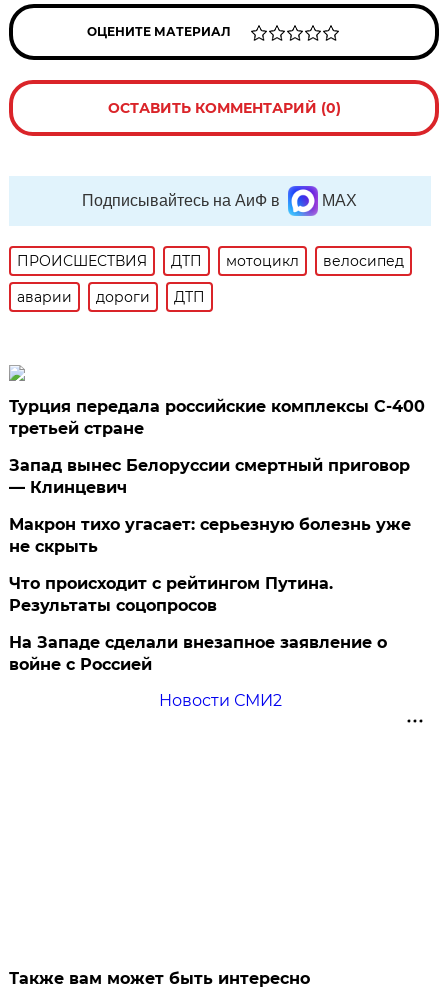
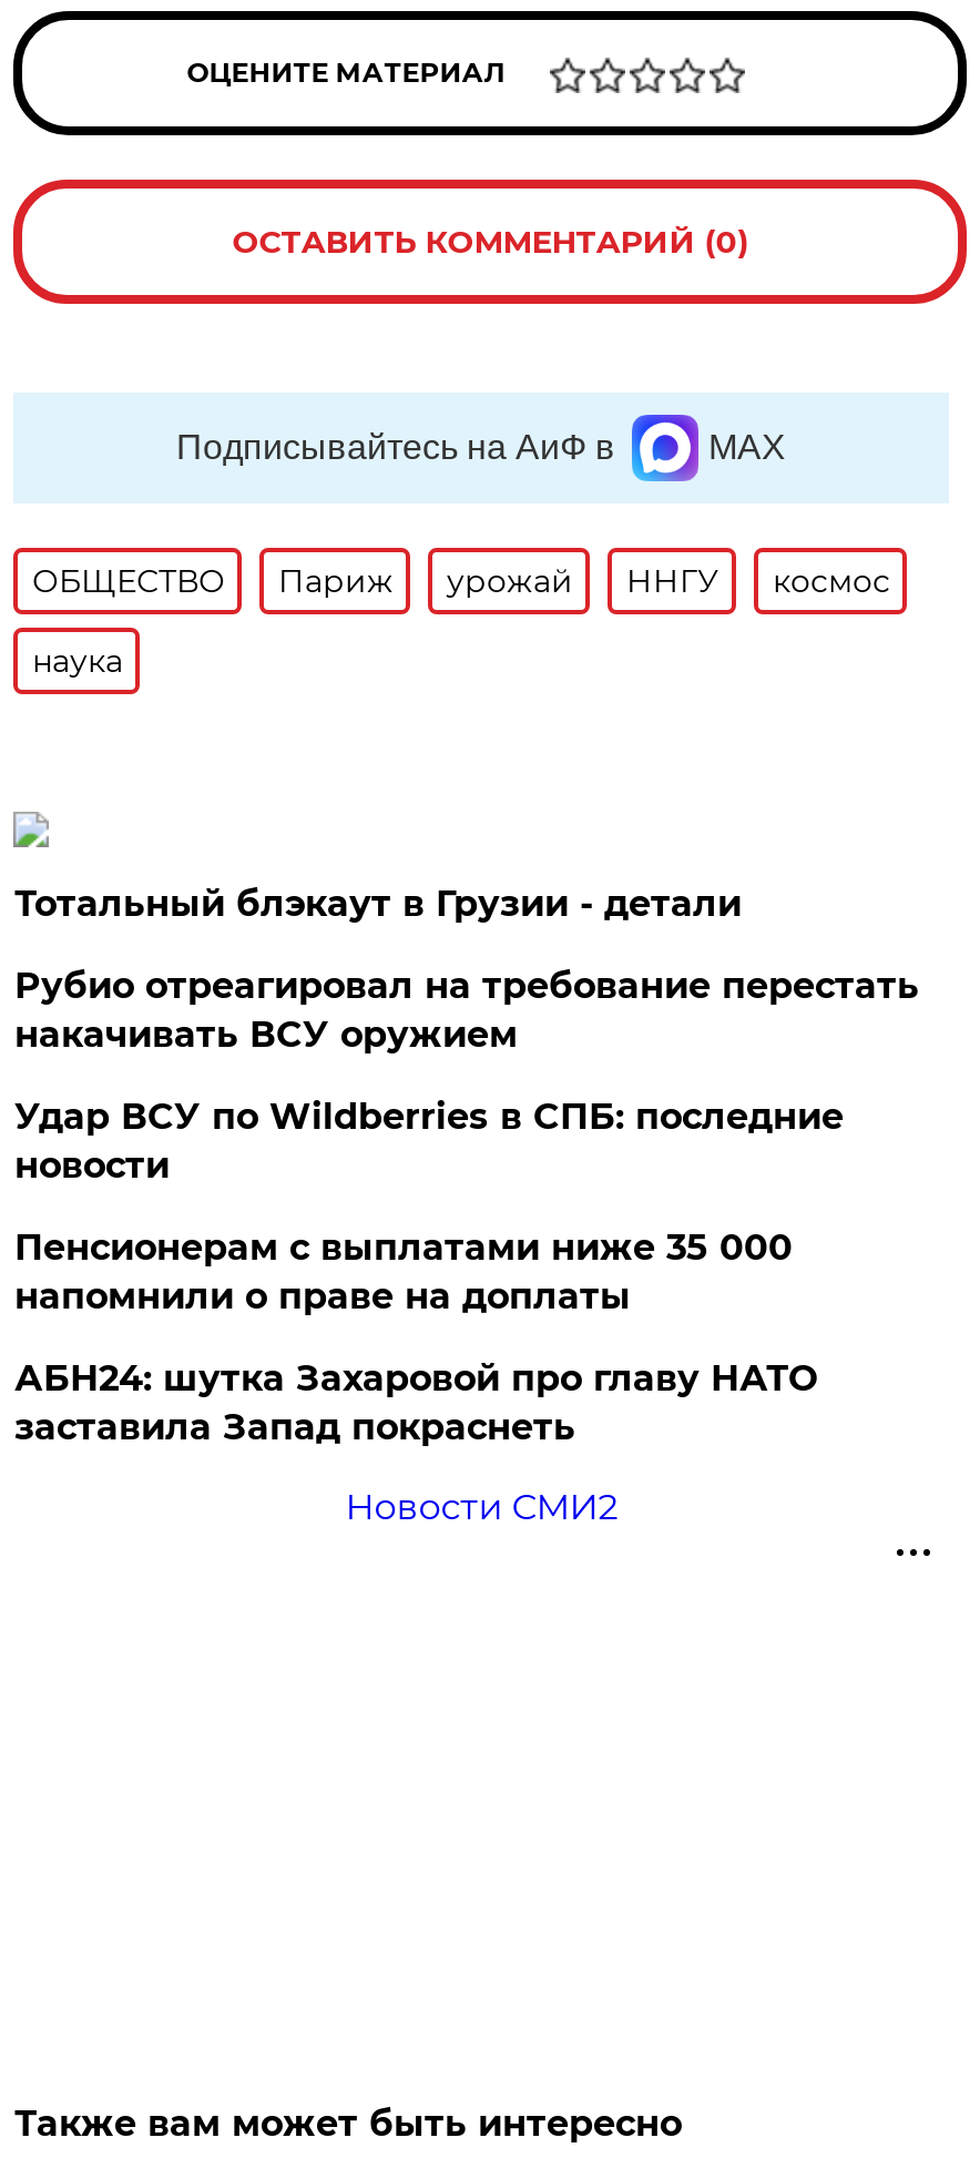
[17,252,404,270] ПРОИСШЕСТВИЯ | ДТП | мотоцикл | велосипед -> [32,561,890,601] ОБЩЕСТВО | Париж | урожай | ННГУ | космос
[17,288,205,306] аварии | дороги | ДТП -> [32,641,123,681] наука
[9,397,425,438] Турция передала российские комплексы С-400 | третьей стране -> [14,883,741,925] Тотальный блэкаут в Грузии - детали
[9,456,410,497] Запад вынес Белоруссии смертный приговор | — Клинцевич -> [14,965,919,1056] Рубио отреагировал на требование перестать | накачивать ВСУ оружием
[9,515,411,556] Макрон тихо угасает: серьезную болезнь уже | не скрыть -> [14,1096,843,1187] Удар ВСУ по Wildberries в СПБ: последние | новости
[9,574,333,615] Что происходит с рейтингом Путина. | Результаты соцопросов -> [14,1226,792,1317] Пенсионерам с выплатами ниже 35 000 | напомнили о праве на доплаты
[9,633,387,674] На Западе сделали внезапное заявление о | войне с Россией -> [14,1357,817,1448] АБН24: шутка Захаровой про главу НАТО | заставила Запад покраснеть

